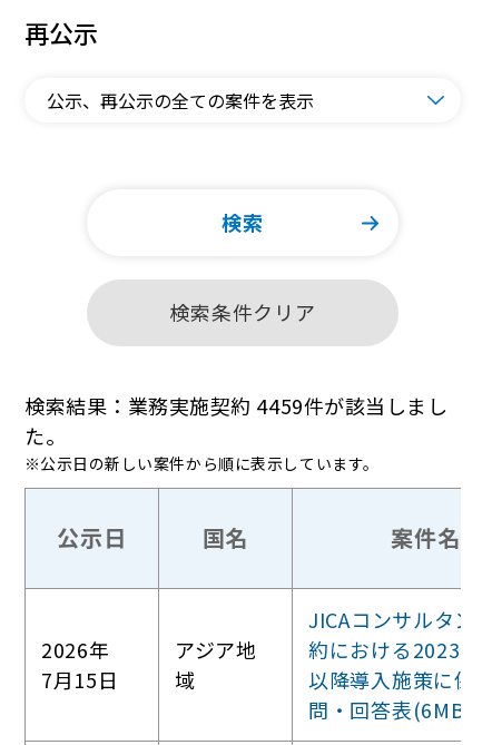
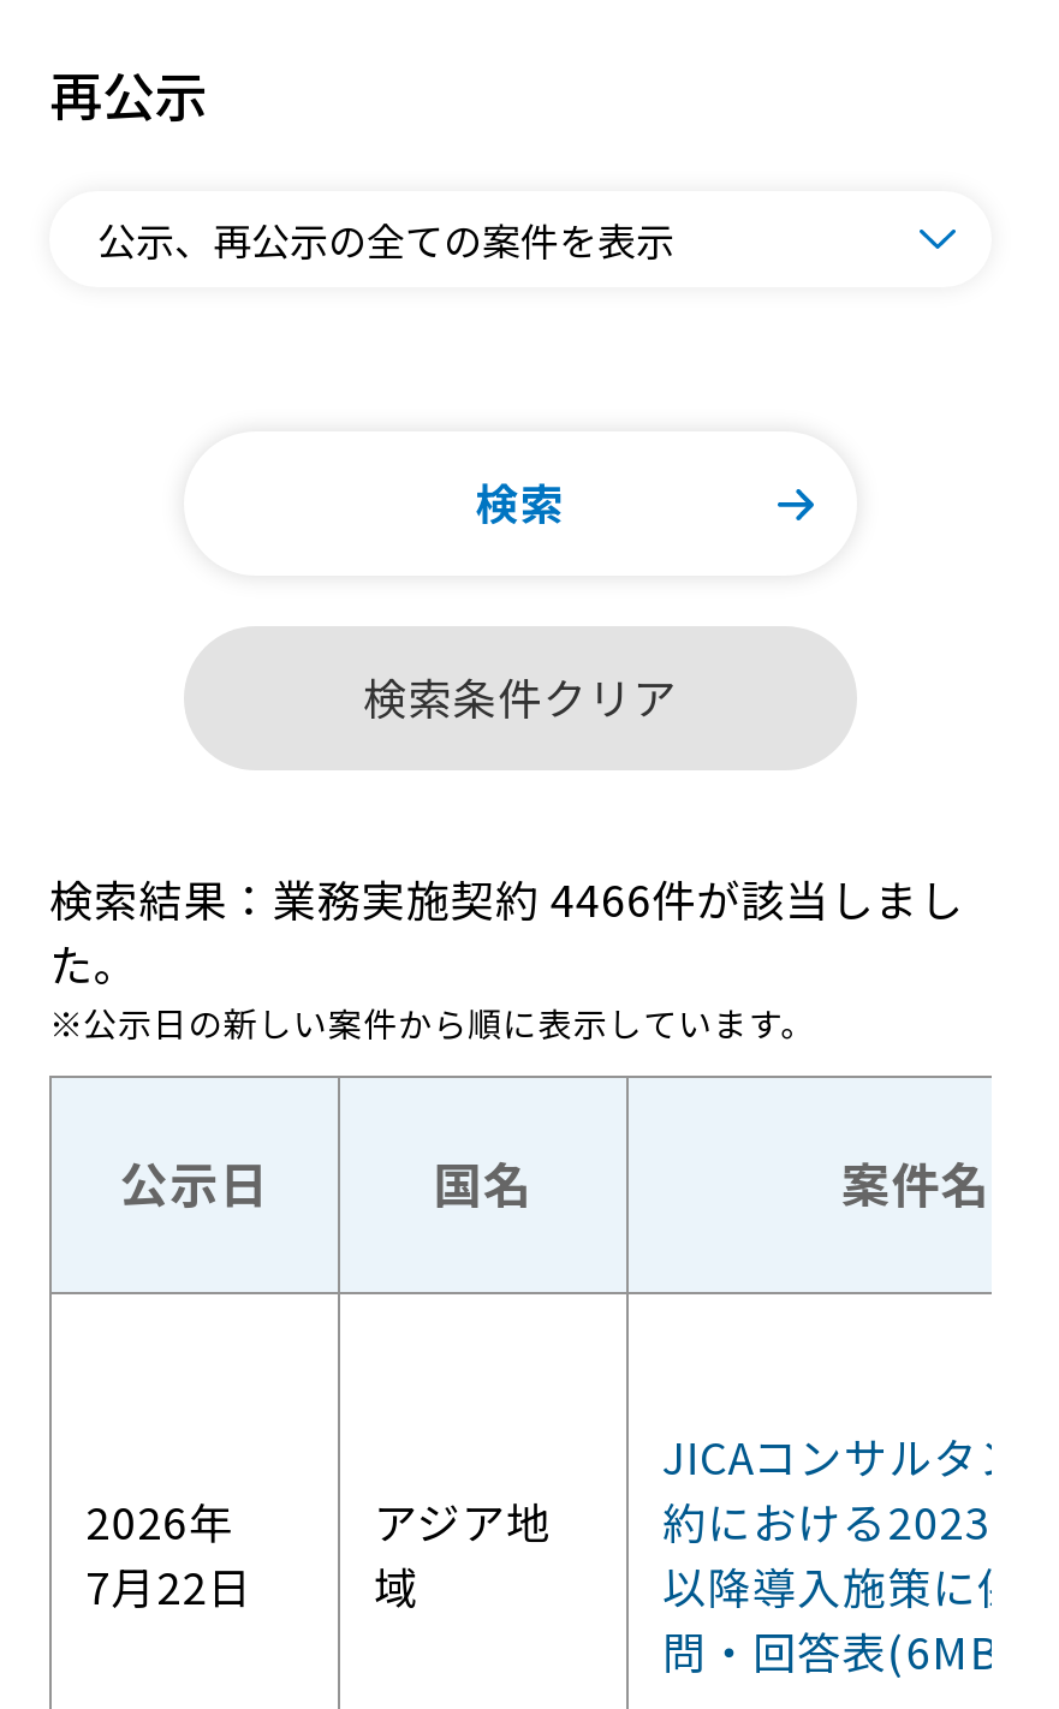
[24,391,448,419] 検索結果：業務実施契約 4459件が該当しまし -> [49,866,964,928] 検索結果：業務実施契約 4466件が該当しまし
[41,664,196,693] 7月15日 域 -> [85,1553,419,1616] 7月22日 域

